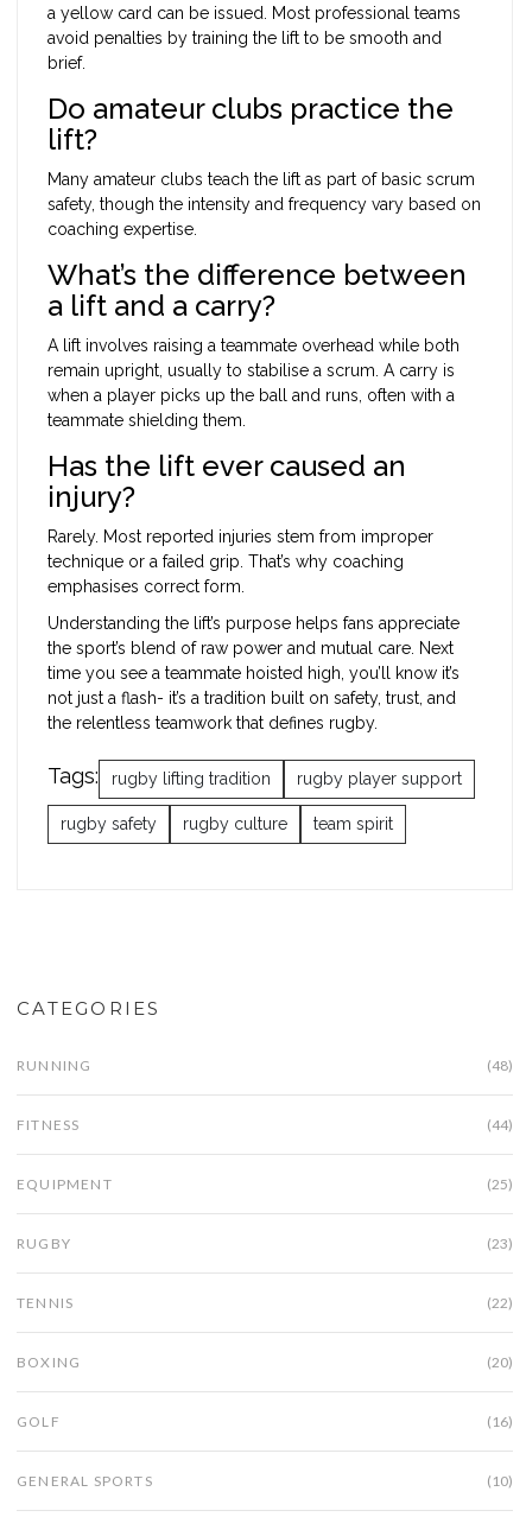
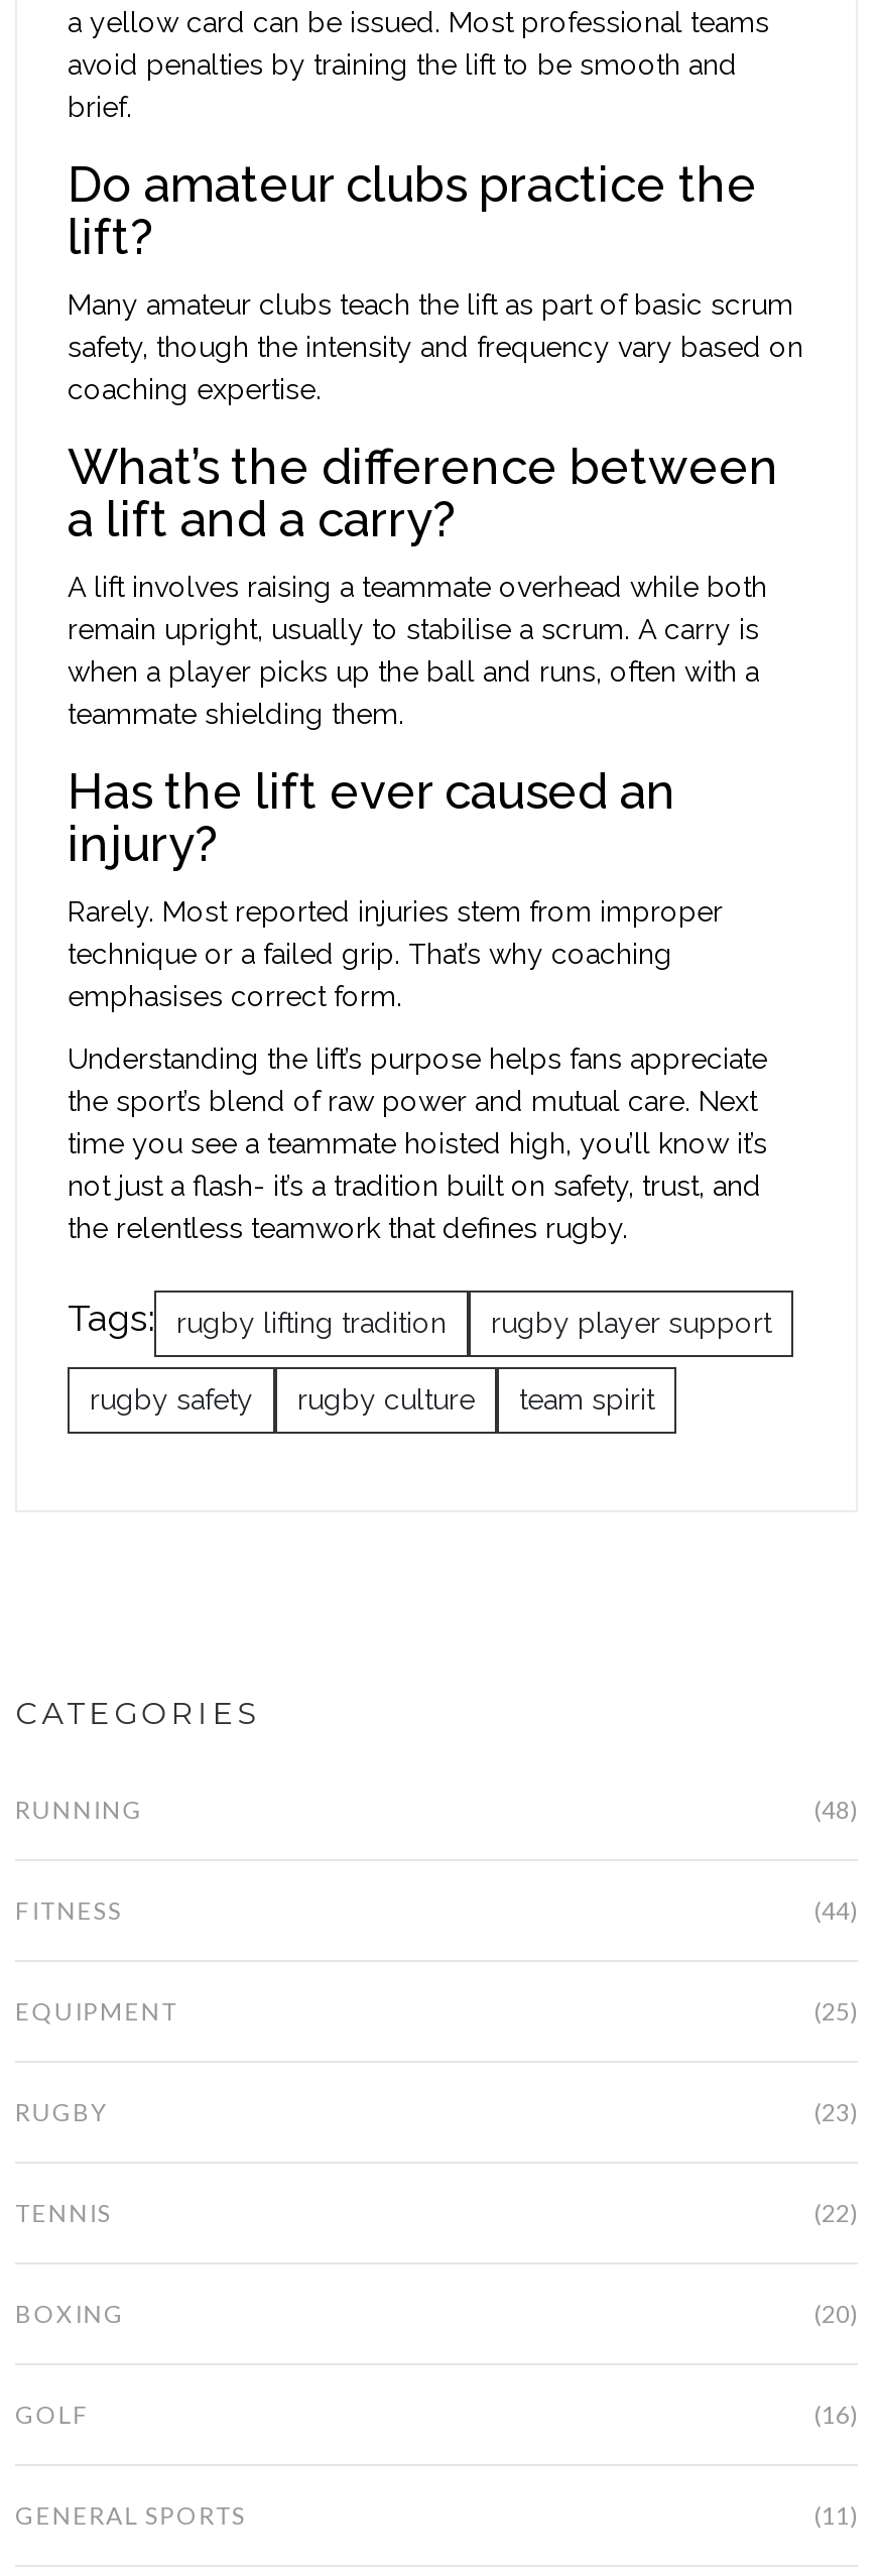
[487,1472,513,1490] (10) -> [813,2500,858,2530] (11)

